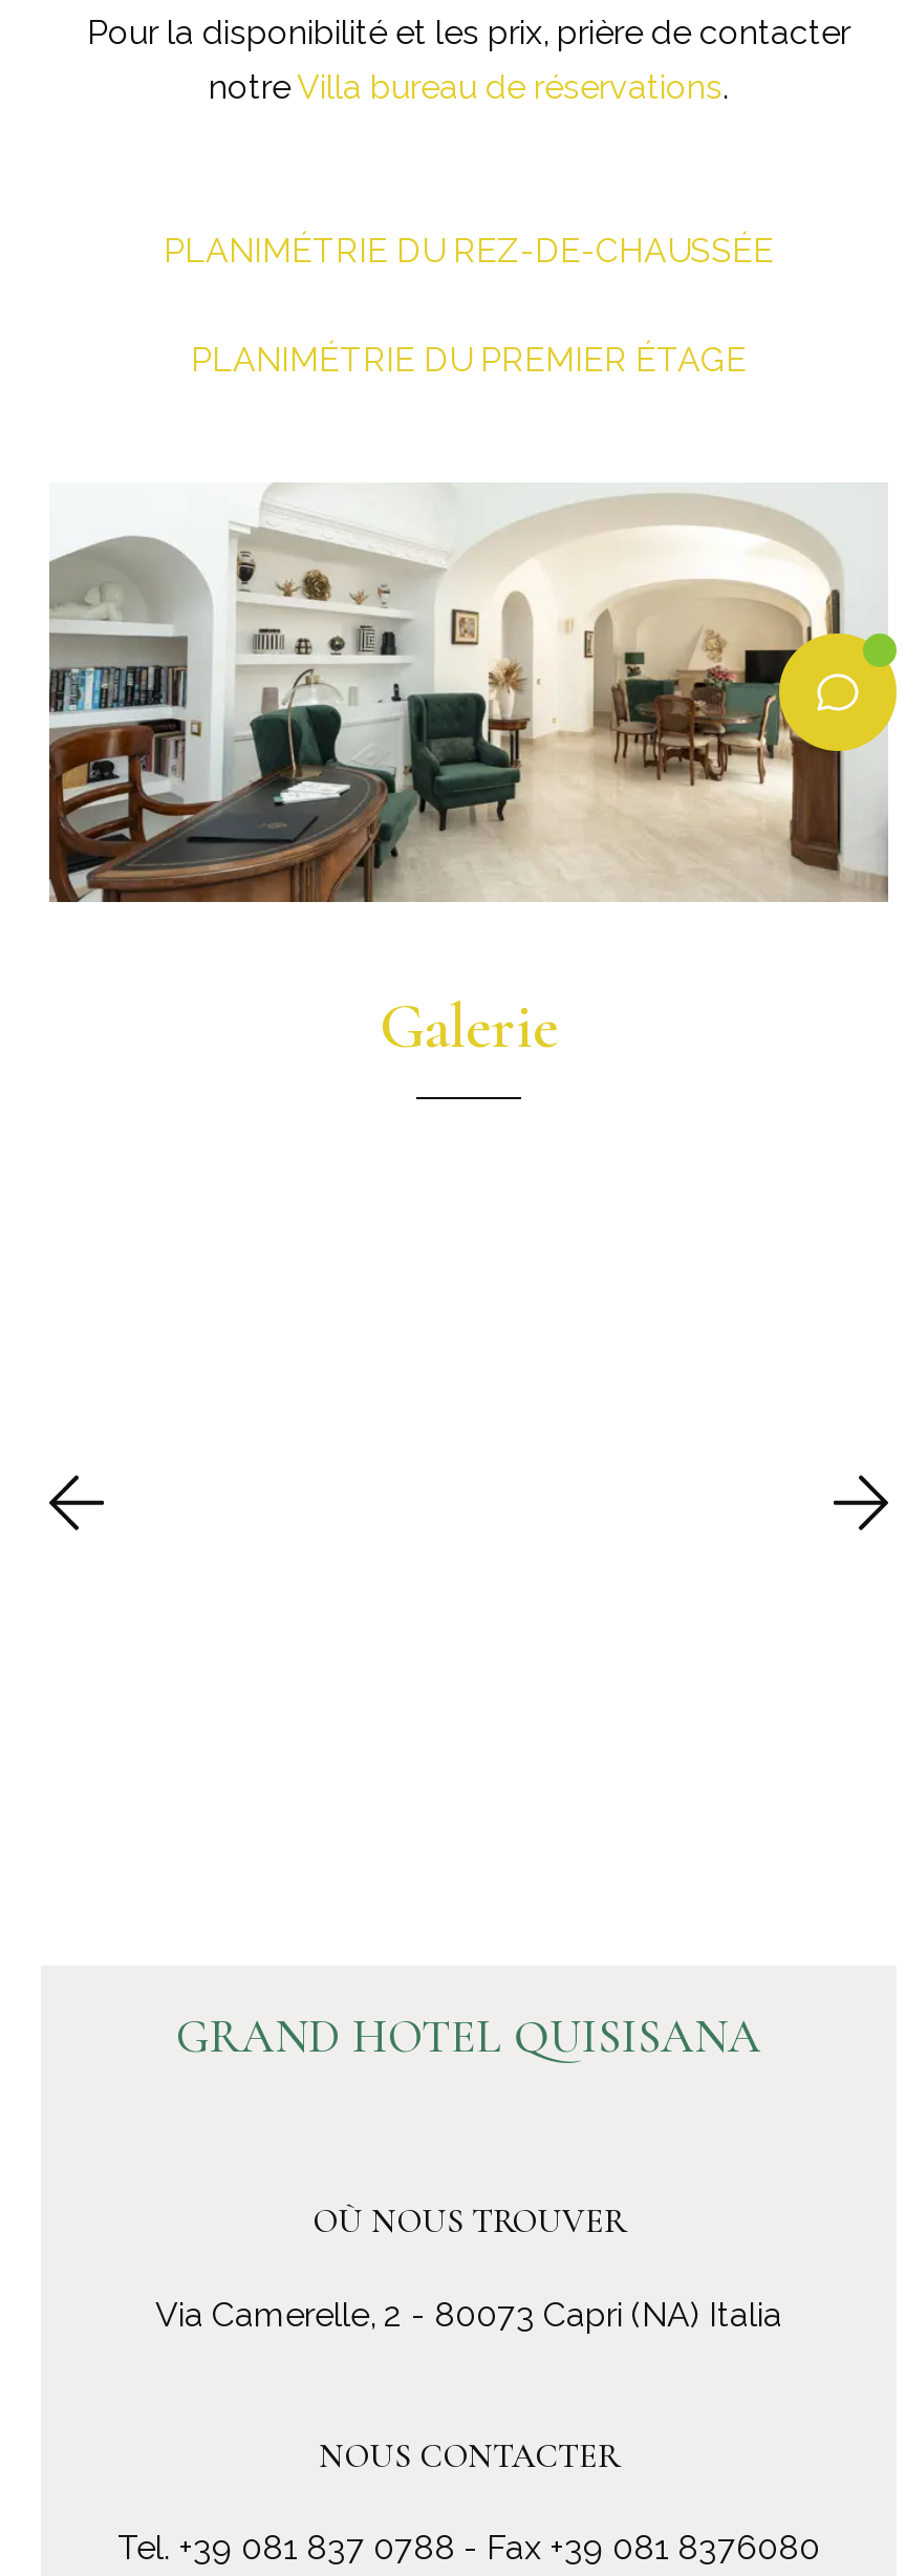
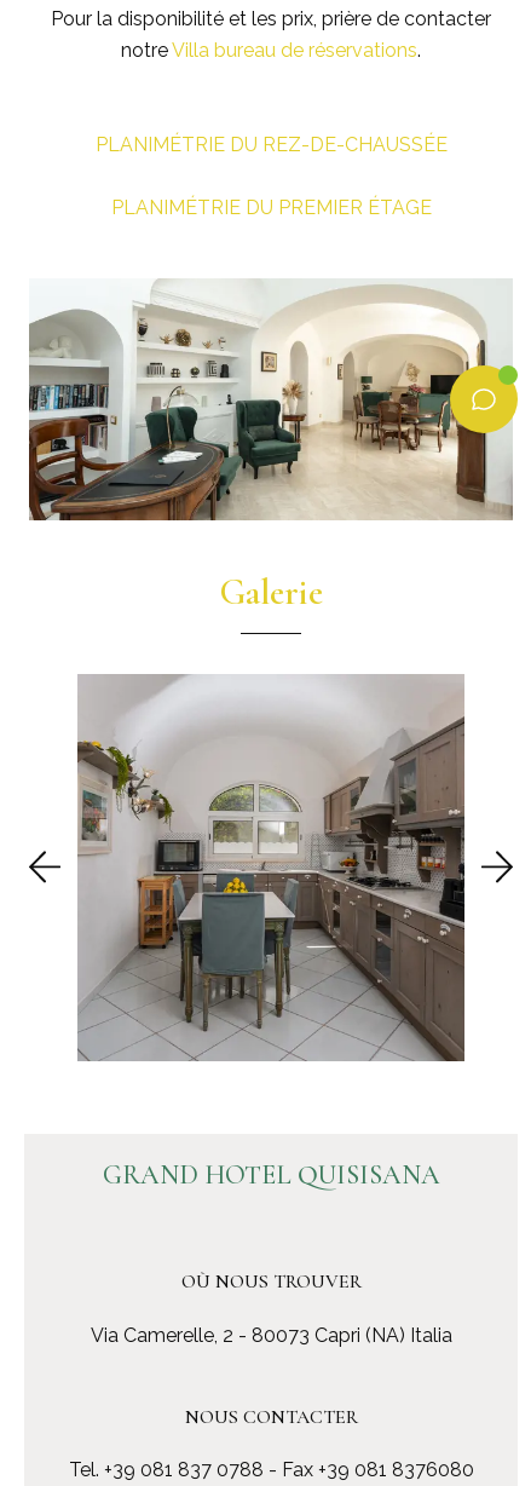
none -> [76,674,466,1062] [image]

